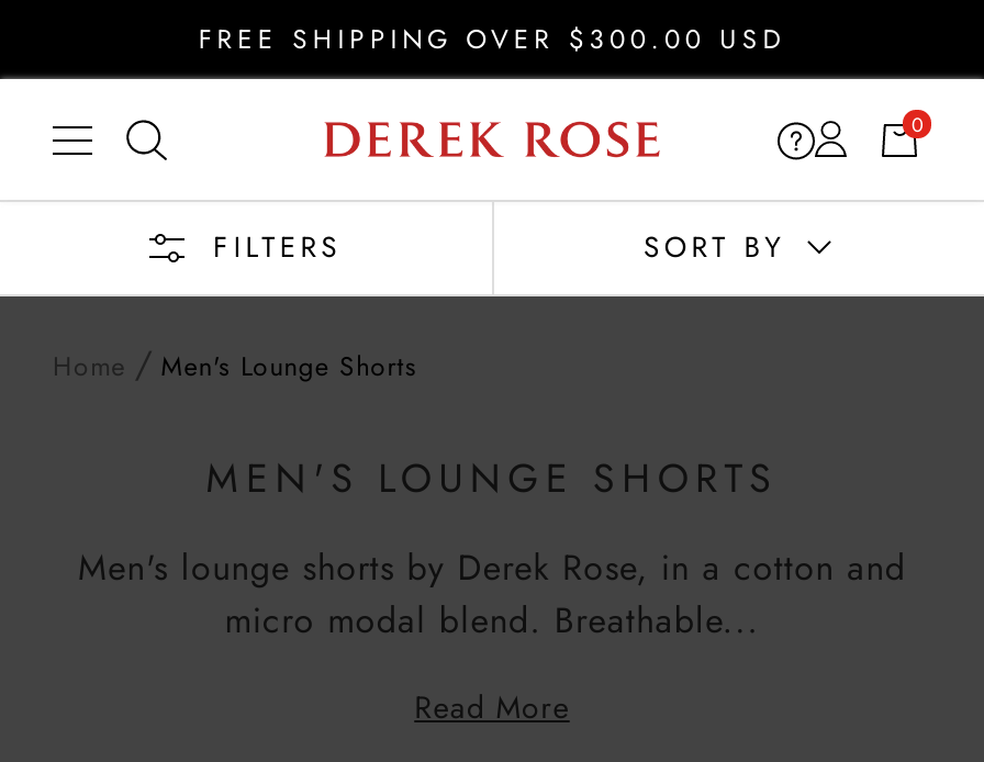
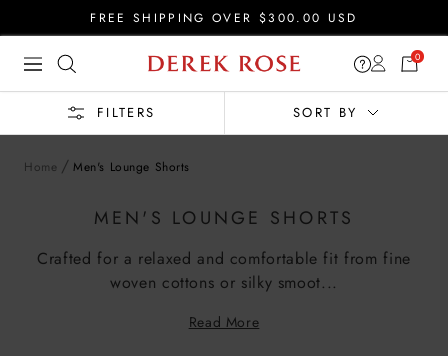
[78,542,906,646] Men's lounge shorts by Derek Rose, in a cotton and | micro modal blend. Breathable... -> [37,247,411,294] Crafted for a relaxed and comfortable fit from fine | woven cottons or silky smoot...

